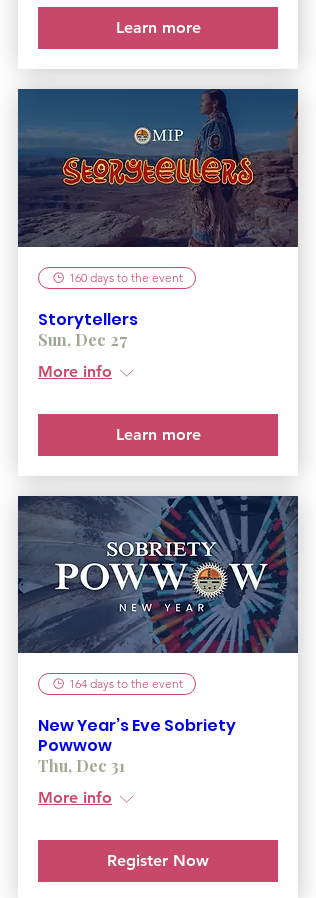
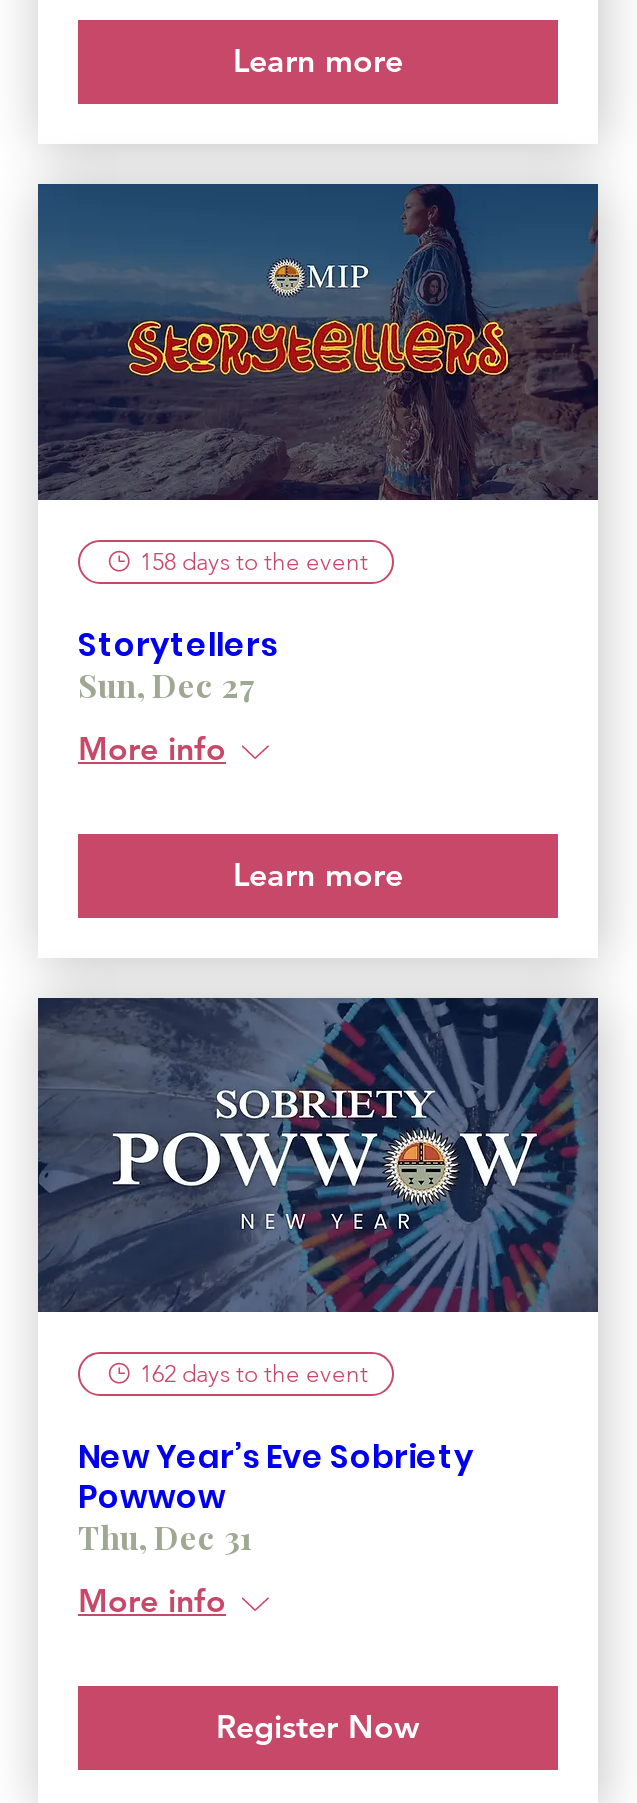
[69,269,183,284] 160 days to the event -> [140,545,368,575] 158 days to the event
[69,676,183,691] 164 days to the event -> [140,1358,368,1388] 162 days to the event

